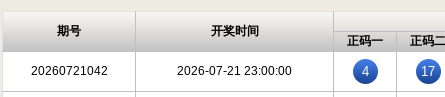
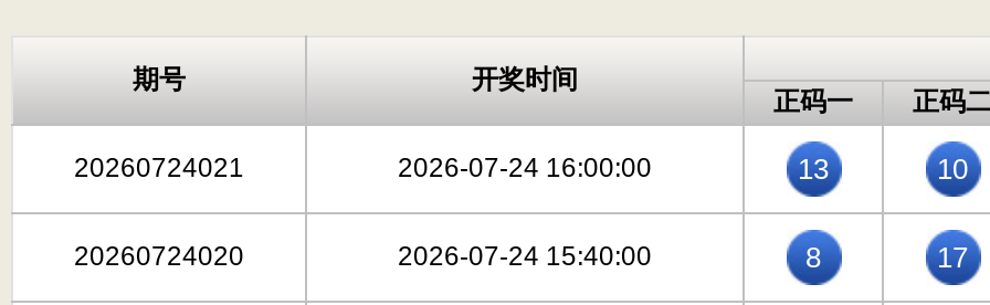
[30,64,368,79] 20260721042 | 2026-07-21 23:00:00 | 4 -> [74,152,968,274] 20260724021 | 2026-07-24 16:00:00 | 13 | 10 | 20260724020 | 2026-07-24 15:40:00 | 8

